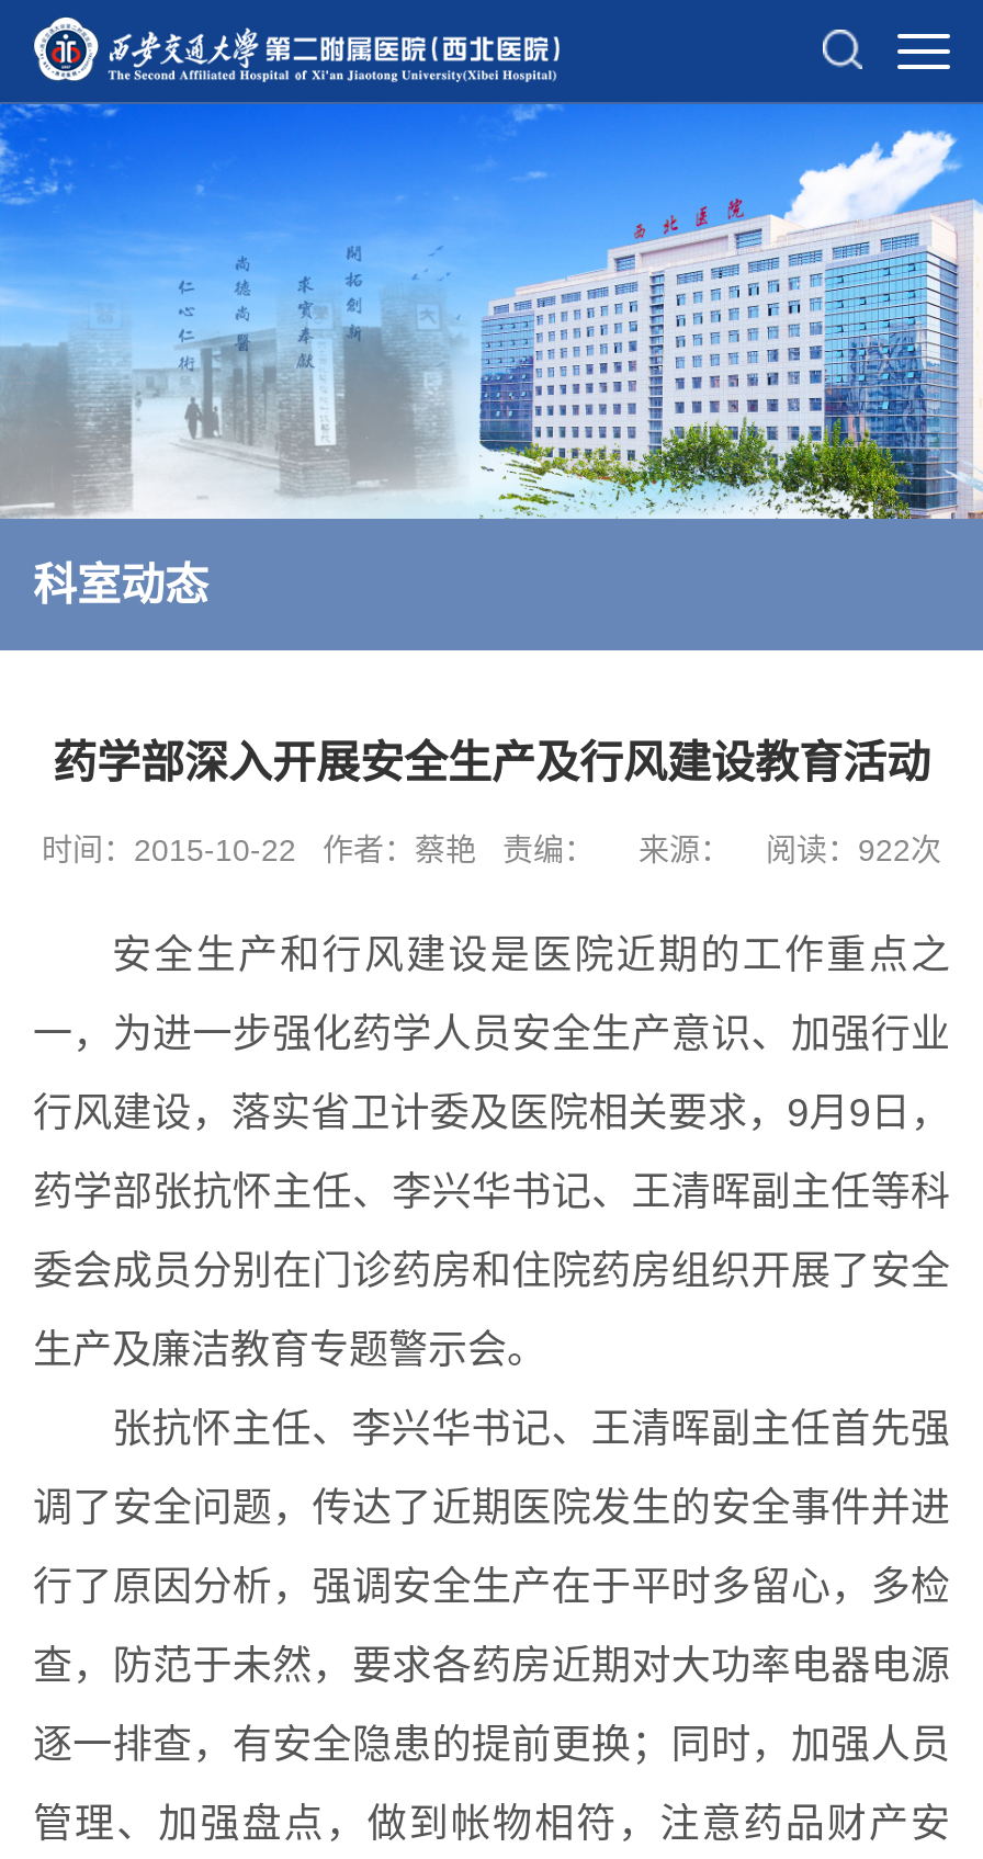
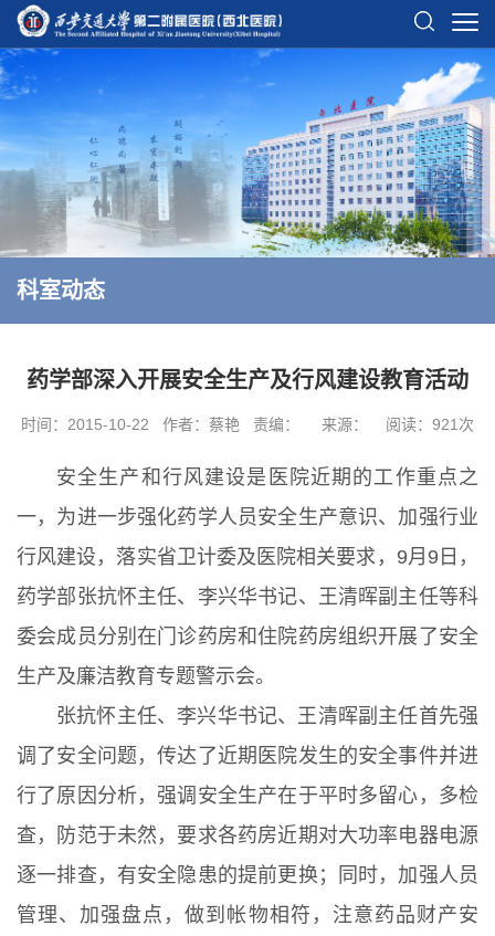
[42,832,941,868] 时间：2015-10-22 作者：蔡艳 责编： 来源： 阅读：922次 -> [21,416,474,433] 时间：2015-10-22 作者：蔡艳 责编： 来源： 阅读：921次

